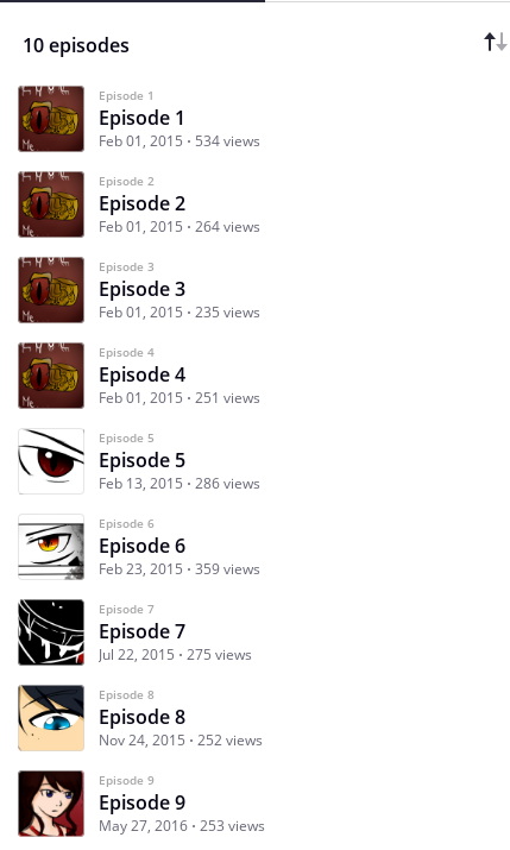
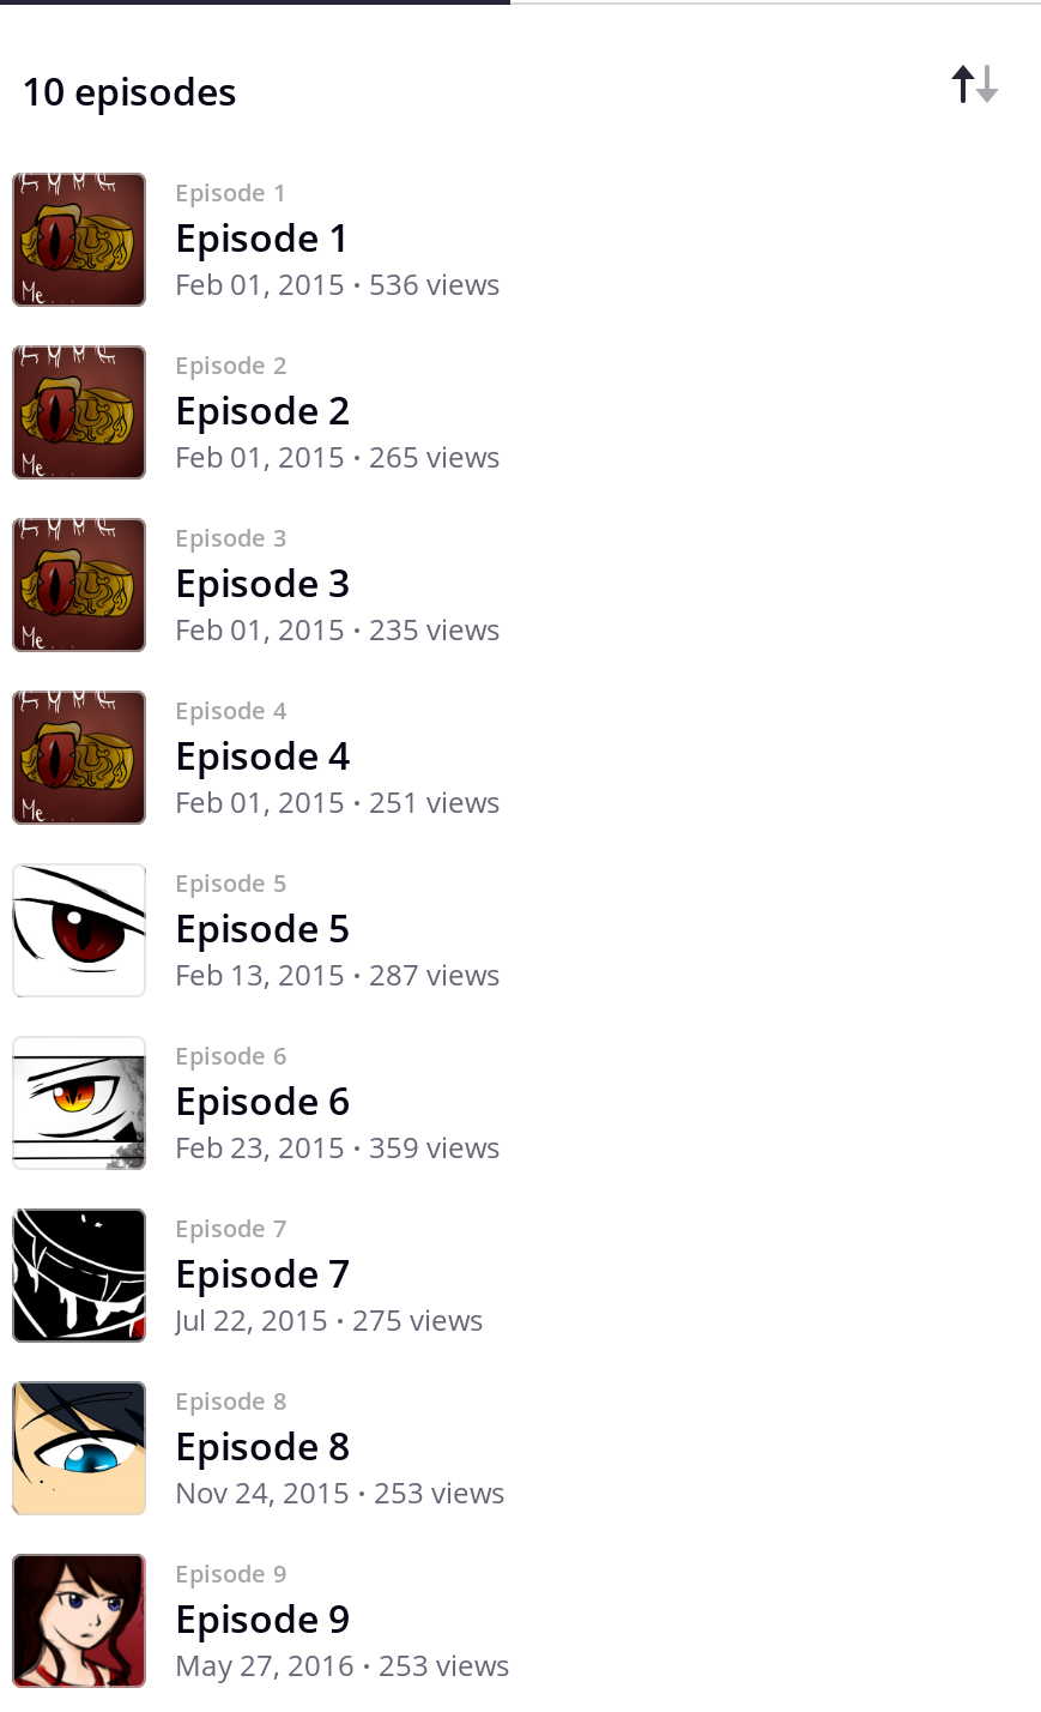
[99,131,260,151] Feb 01, 2015 534 views -> [175,264,501,305] Feb 01, 2015 536 views
[99,217,260,237] Feb 01, 2015 264 views -> [175,437,501,478] Feb 01, 2015 265 views
[99,474,260,494] Feb 13, 2015 286 views -> [175,955,501,996] Feb 13, 2015 287 views
[99,730,263,750] Nov 24, 2015 252 views -> [175,1473,506,1514] Nov 24, 2015 253 views

